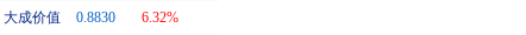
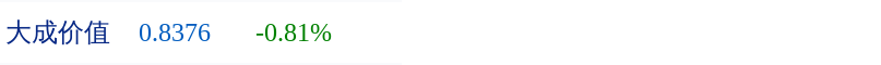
[76,9,115,26] 0.8830 -> [139,17,211,48] 0.8376
[142,9,179,26] 6.32% -> [255,17,332,48] -0.81%

